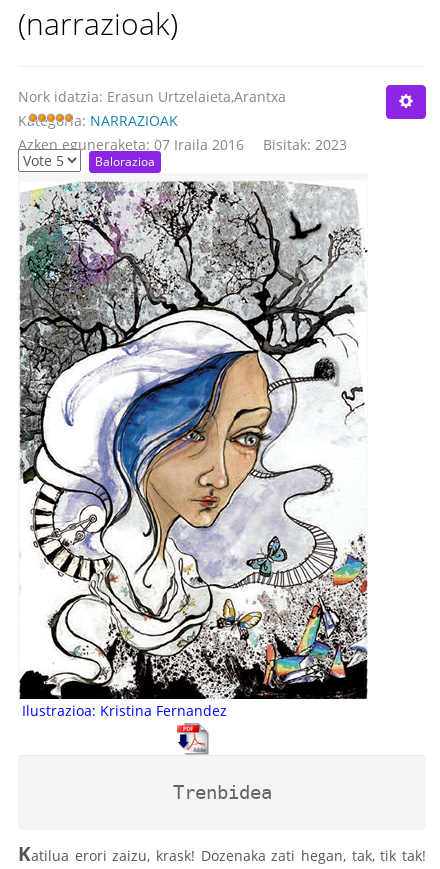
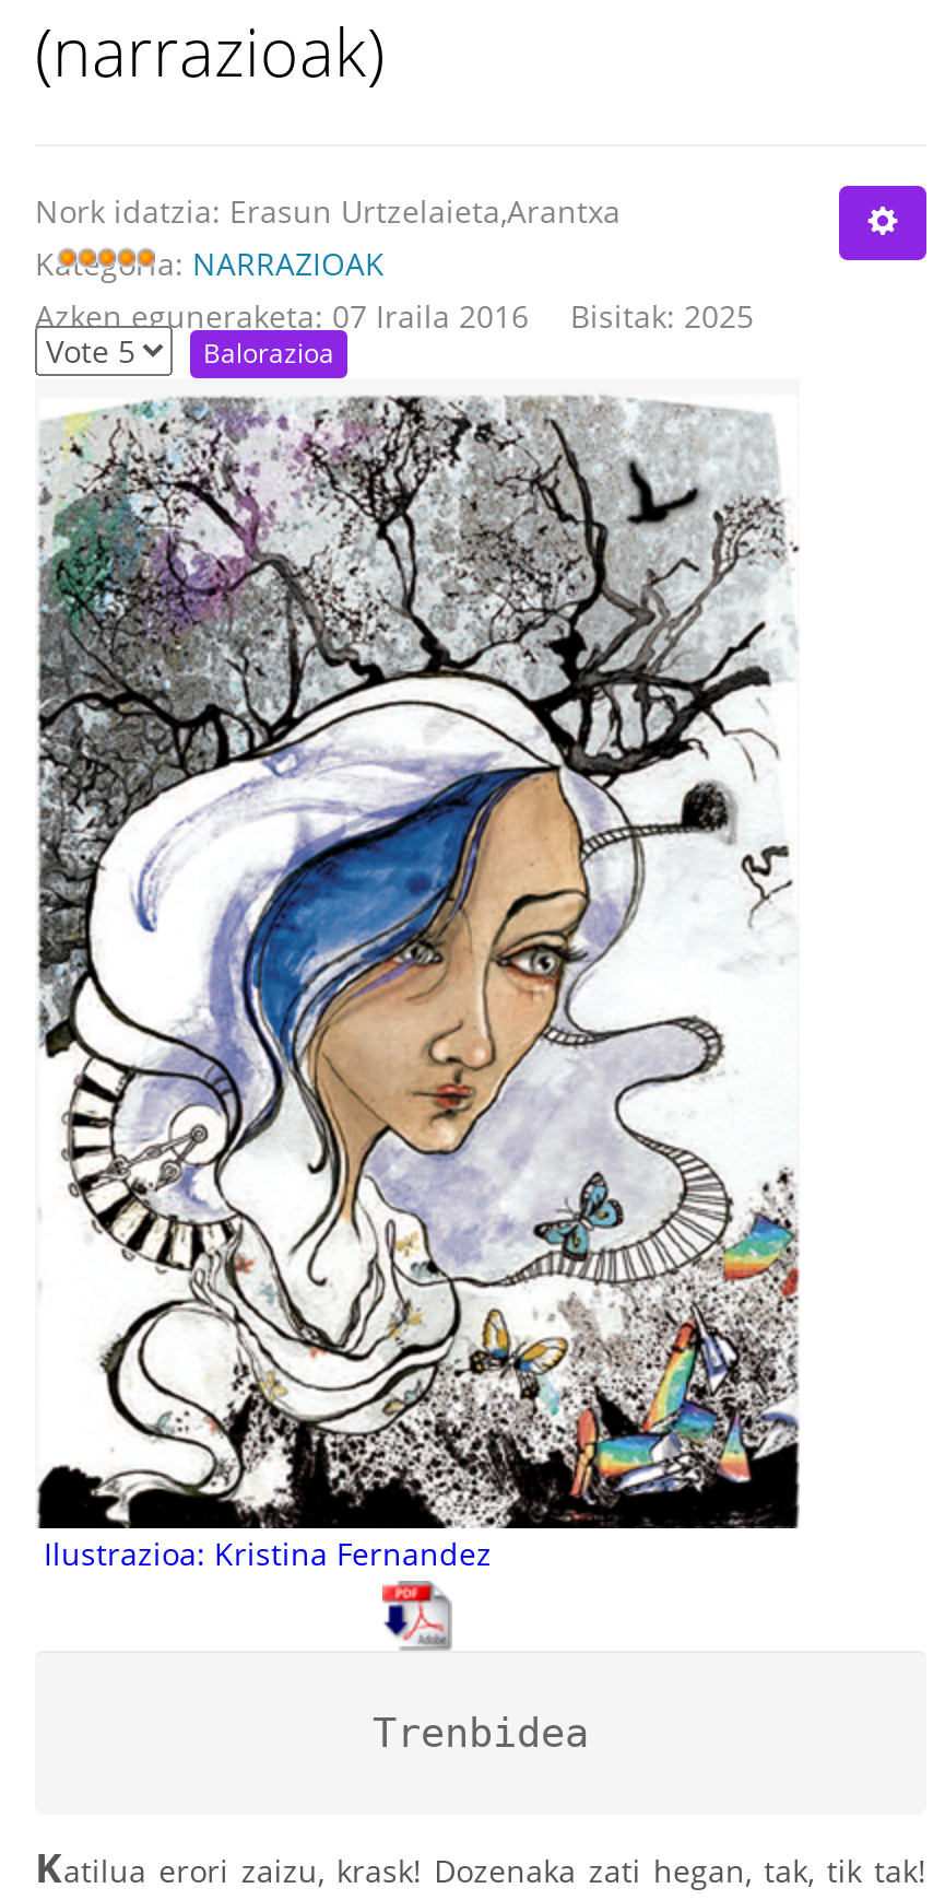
[18,135,347,154] Azken eguneraketa: 07 Iraila 2016 Bisitak: 2023 -> [35,295,754,337] Azken eguneraketa: 07 Iraila 2016 Bisitak: 2025

